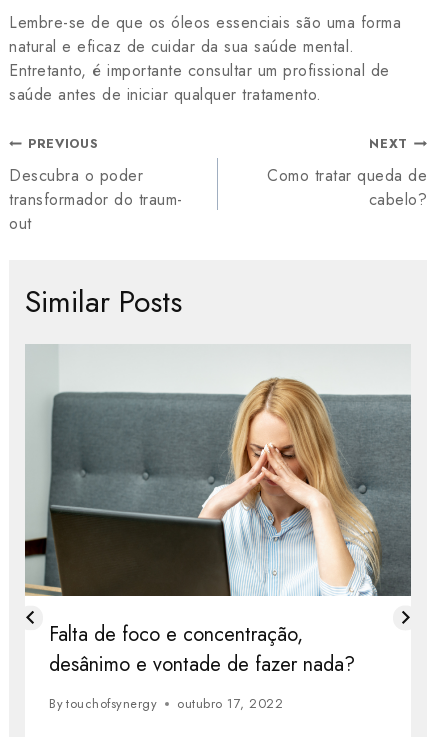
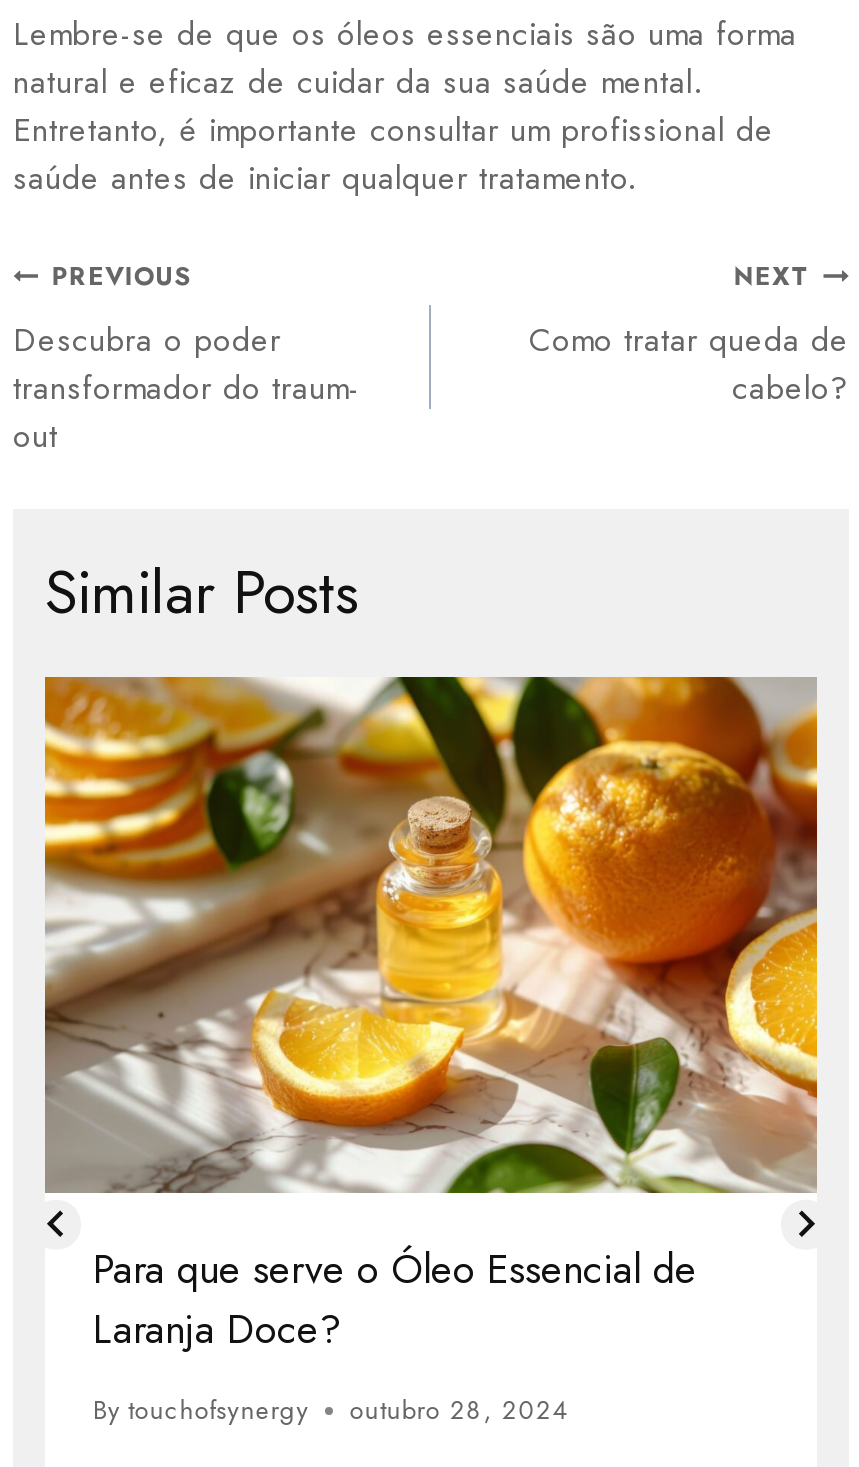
[25,344,412,679] [image] | Falta de foco e concentração, | desânimo e vontade de fazer nada? -> [43,675,819,1359] [image] | Para que serve o Óleo Essencial de | Laranja Doce?
[49,694,283,713] By touchofsynergy outubro 17, 2022 -> [93,1390,569,1428] By touchofsynergy outubro 28, 2024

